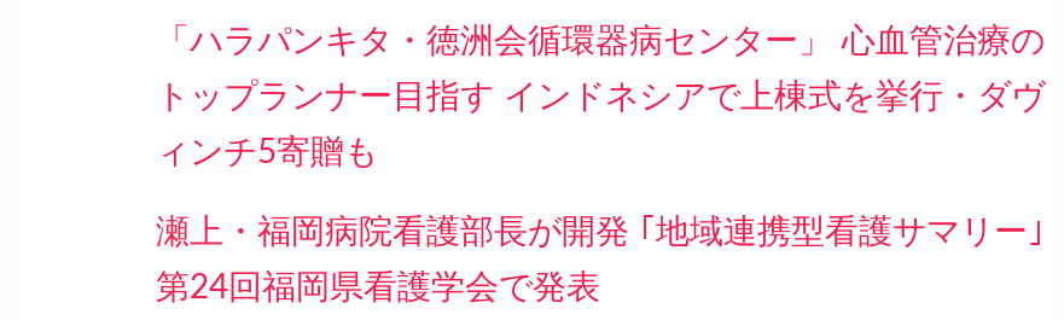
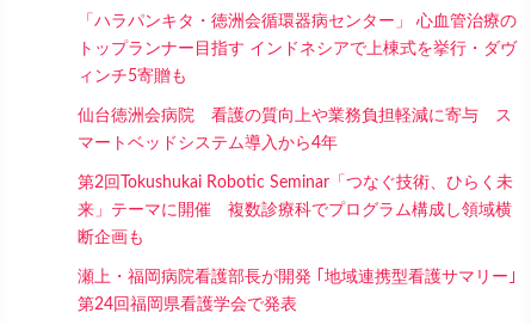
none -> [78,107,513,246] 仙台徳洲会病院 看護の質向上や業務負担軽減に寄与 ス | マートベッドシステム導入から4年 | 第2回Tokushukai Robotic Seminar「つなぐ技術、ひらく未 | 来」テーマに開催 複数診療科でプログラム構成し領域横 | 断企画も

